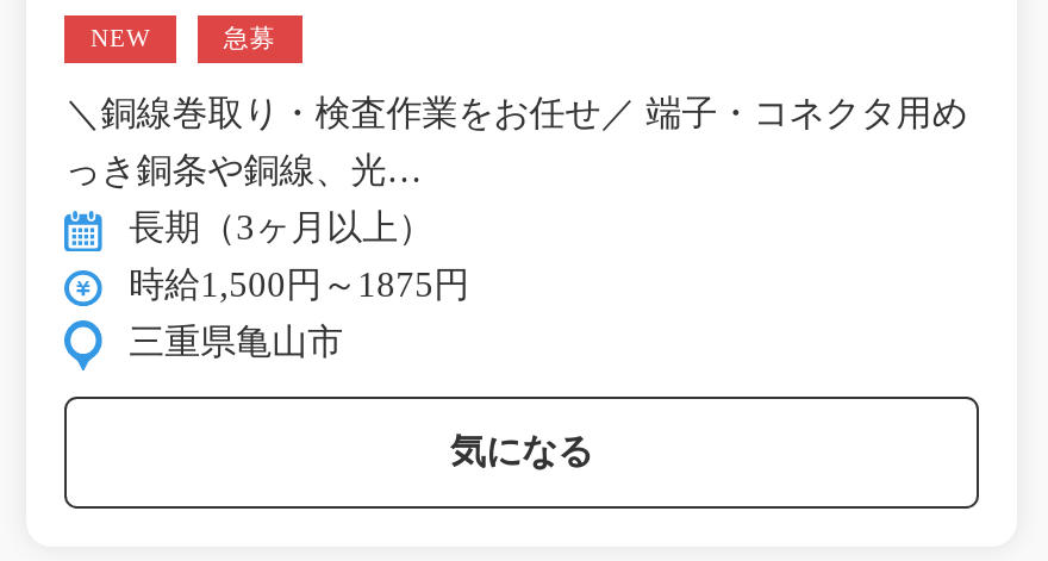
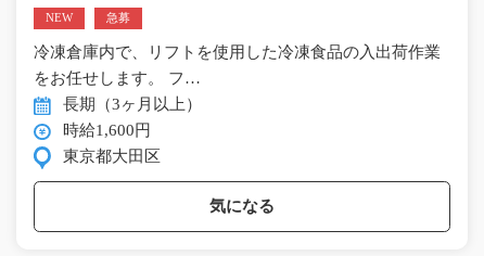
[65,94,967,132] ＼銅線巻取り・検査作業をお任せ／ 端子・コネクタ用め -> [34,43,441,61] 冷凍倉庫内で、リフトを使用した冷凍食品の入出荷作業
[65,151,422,189] っき銅条や銅線、光… -> [34,69,201,87] をお任せします。 フ…
[129,265,469,303] 時給1,500円～1875円 -> [63,121,151,139] 時給1,600円
[129,323,343,361] 三重県亀山市 -> [63,147,161,165] 東京都大田区

